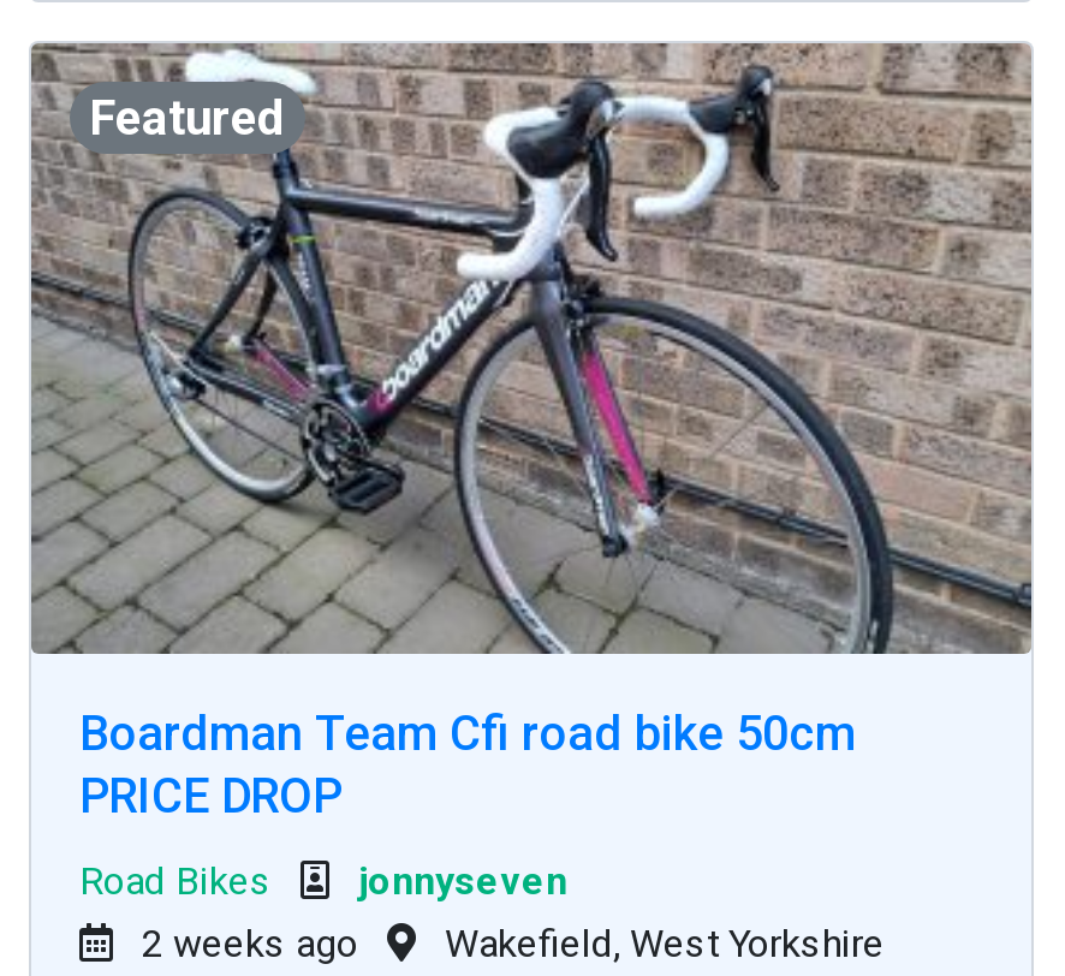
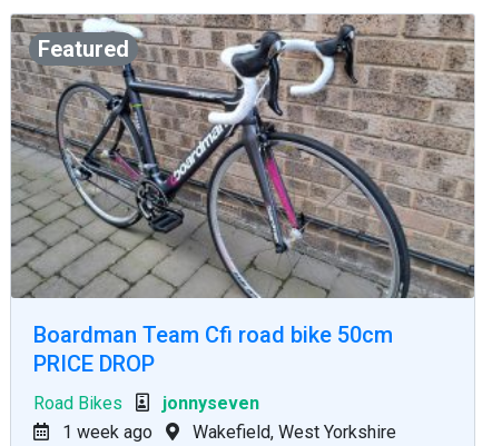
[132,922,885,968] 2 weeks ago Wakefield, West Yorkshire -> [58,421,396,442] 1 week ago Wakefield, West Yorkshire

